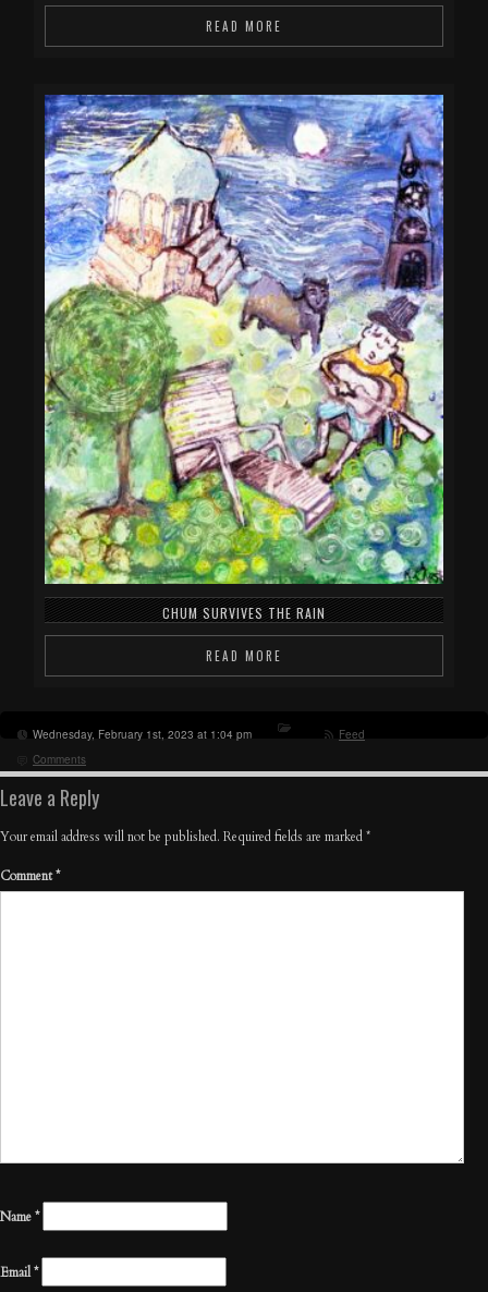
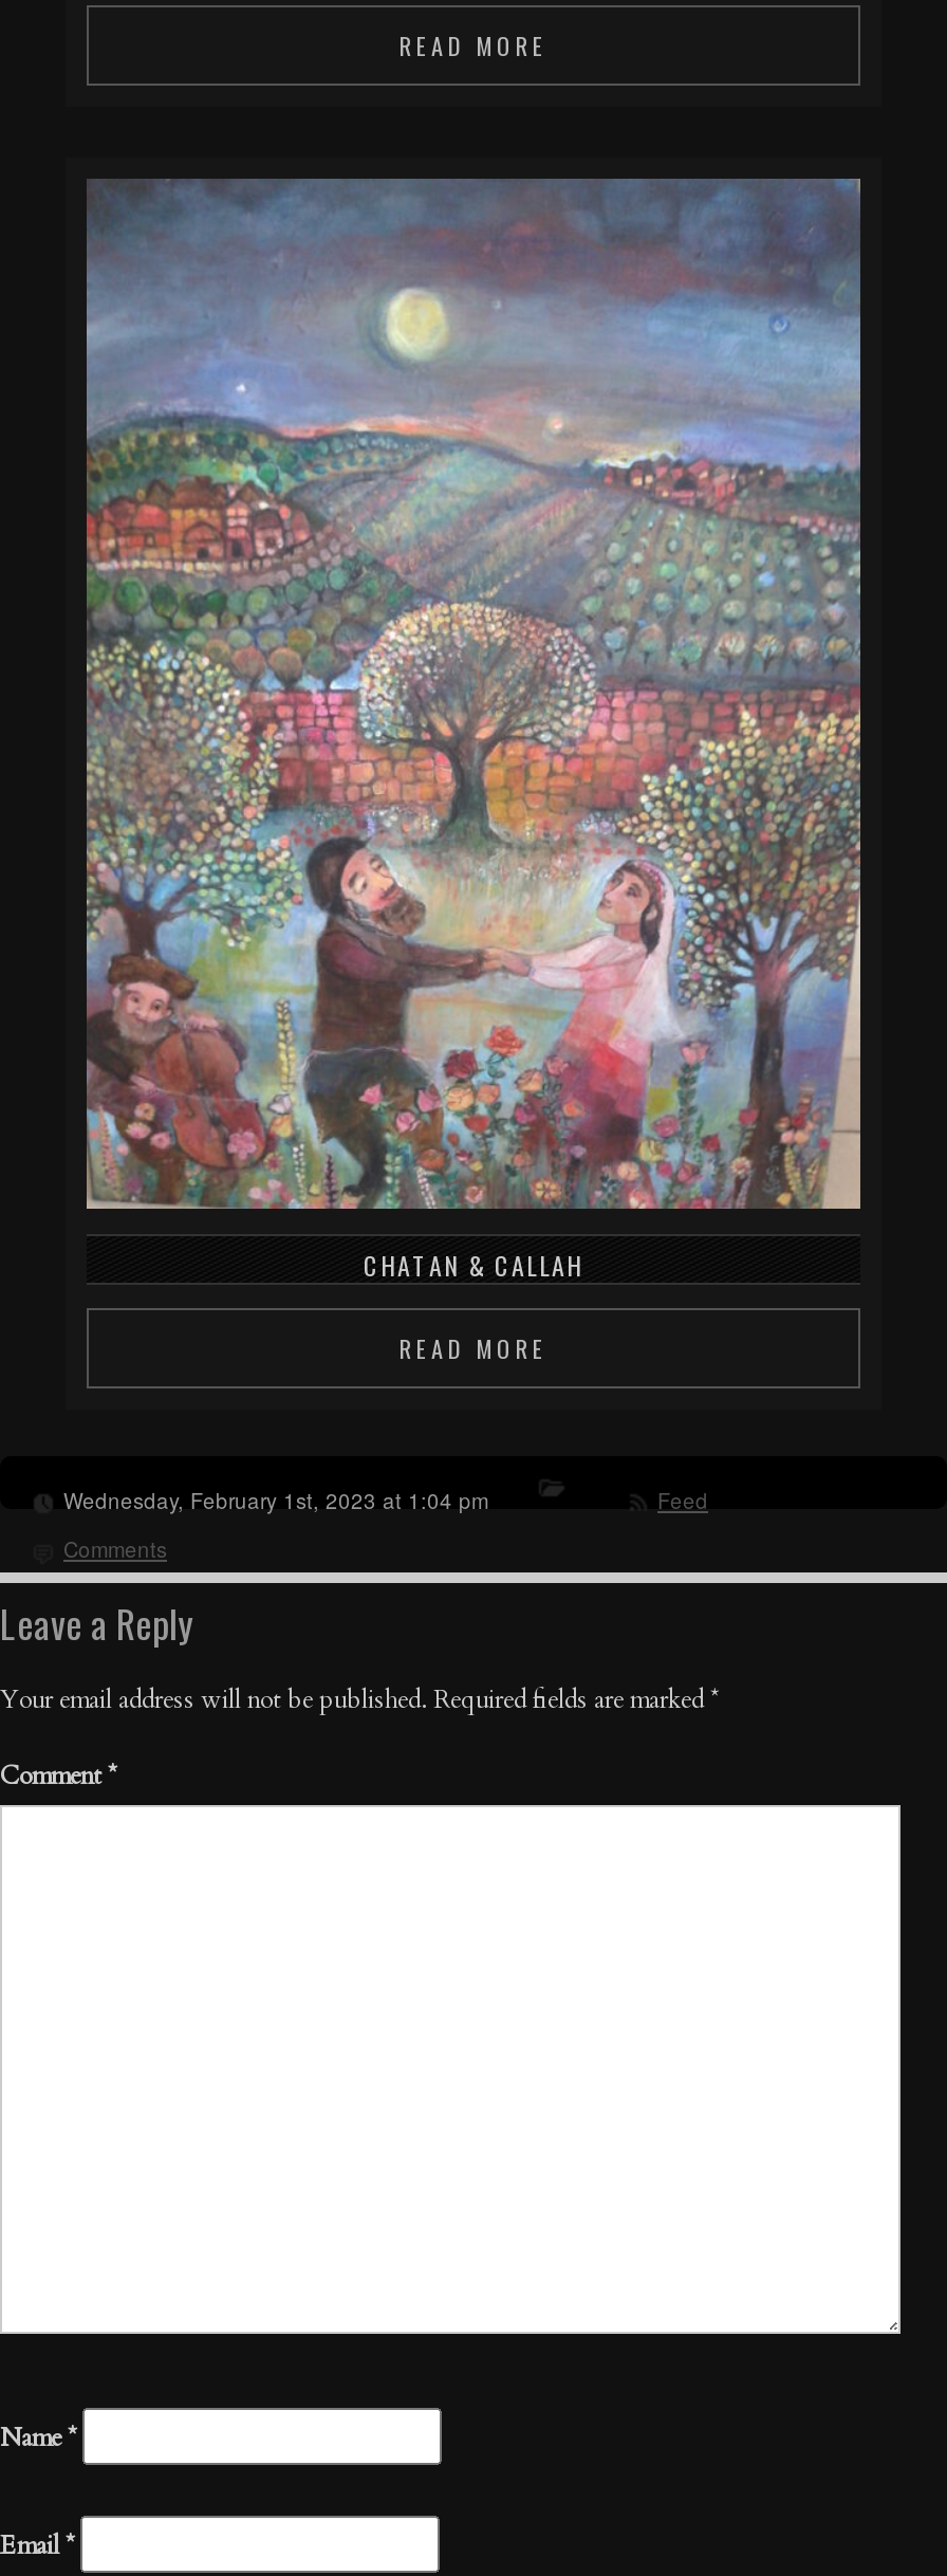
[44,95,444,622] [image] | CHUM SURVIVES THE RAIN -> [85,180,862,1283] [image] | CHATAN & CALLAH

